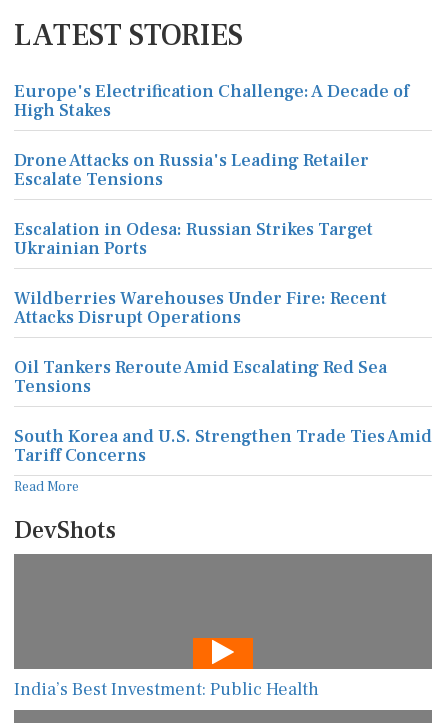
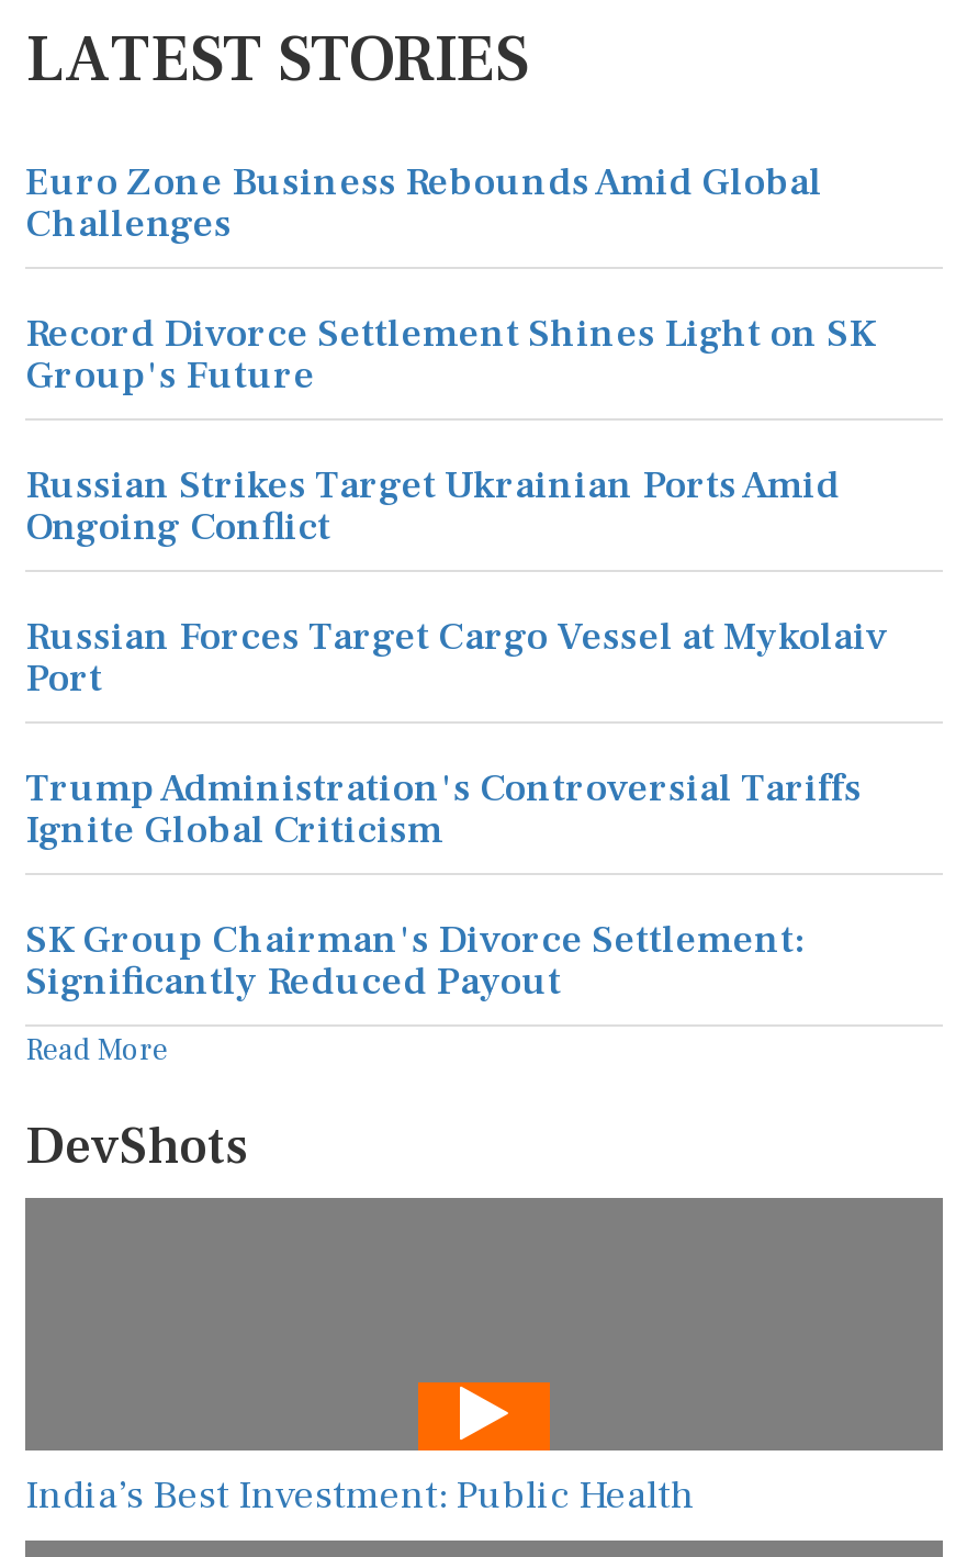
[14,80,409,122] Europe's Electrification Challenge: A Decade of | High Stakes -> [25,157,822,249] Euro Zone Business Rebounds Amid Global | Challenges
[14,149,369,191] Drone Attacks on Russia's Leading Retailer | Escalate Tensions -> [25,309,875,401] Record Divorce Settlement Shines Light on SK | Group's Future
[14,218,373,260] Escalation in Odesa: Russian Strikes Target | Ukrainian Ports -> [25,460,840,552] Russian Strikes Target Ukrainian Ports Amid | Ongoing Conflict
[14,287,387,329] Wildberries Warehouses Under Fire: Recent | Attacks Disrupt Operations -> [25,612,888,704] Russian Forces Target Cargo Vessel at Mykolaiv | Port
[14,356,387,398] Oil Tankers Reroute Amid Escalating Red Sea | Tensions -> [25,763,862,855] Trump Administration's Controversial Tariffs | Ignite Global Criticism
[14,425,432,467] South Korea and U.S. Strengthen Trade Ties Amid | Tariff Concerns -> [25,915,805,1007] SK Group Chairman's Divorce Settlement: | Significantly Reduced Payout

